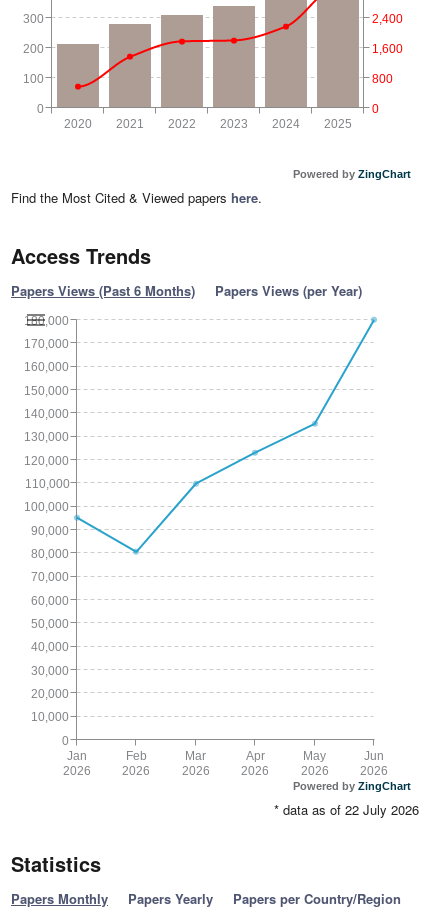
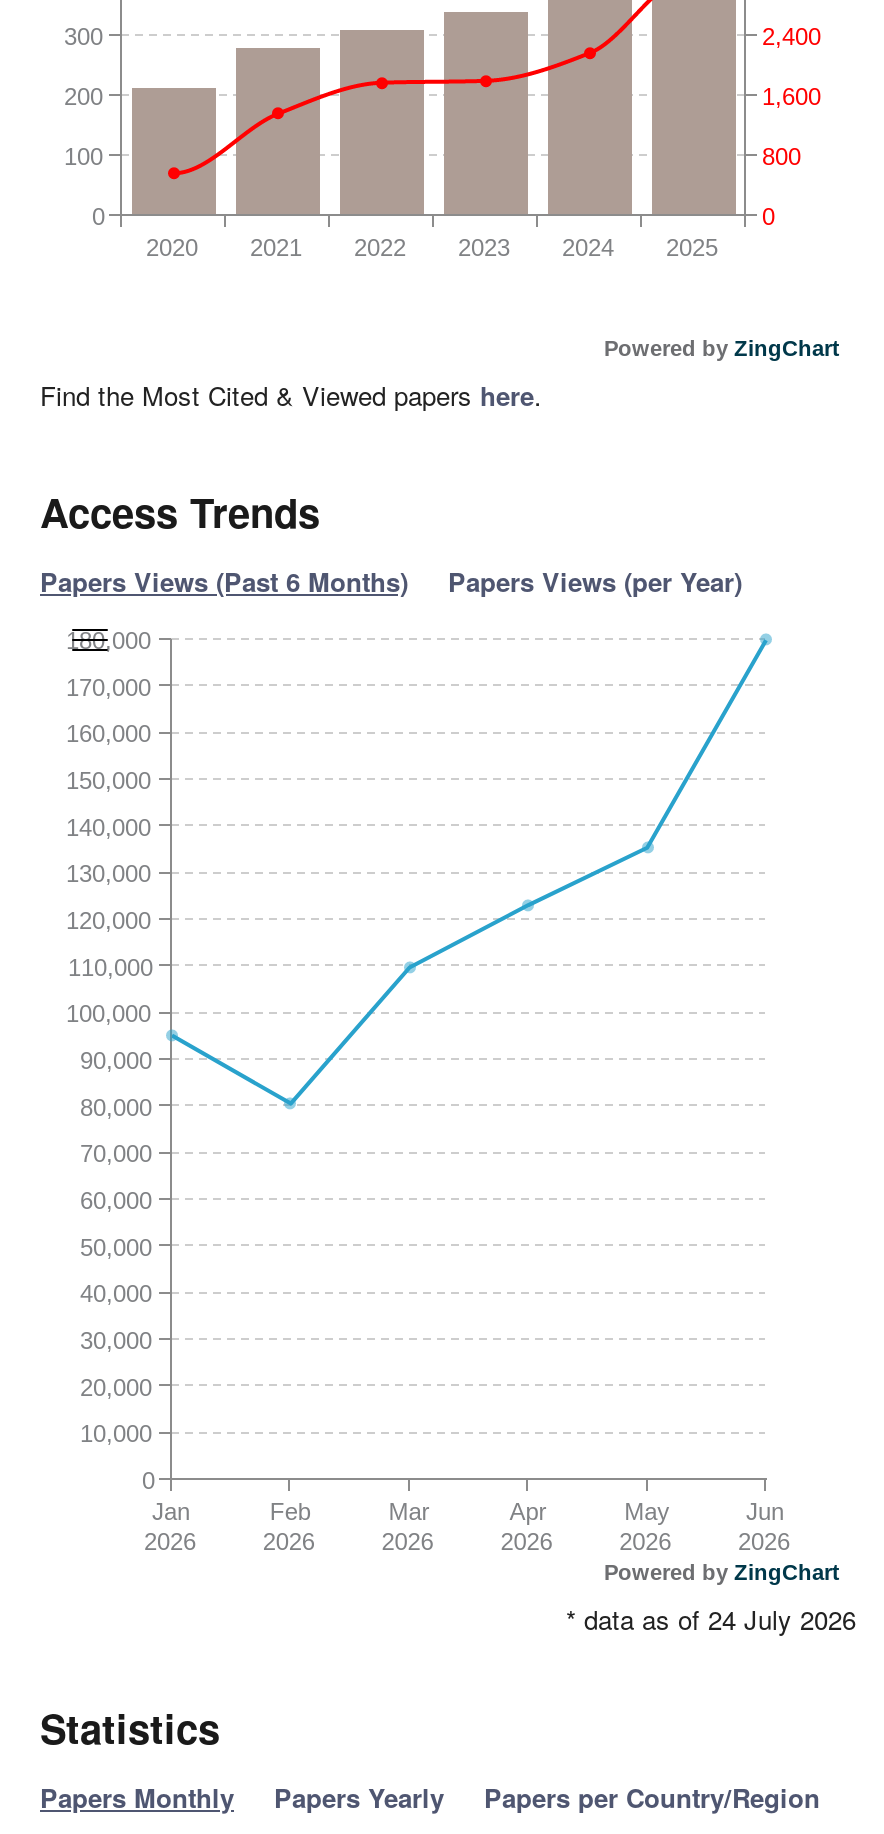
[274,799,419,818] * data as of 22 July 2026 -> [566,1599,856,1637] * data as of 24 July 2026

